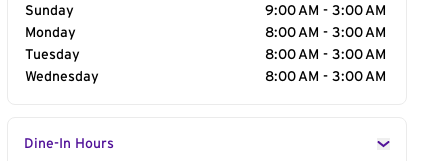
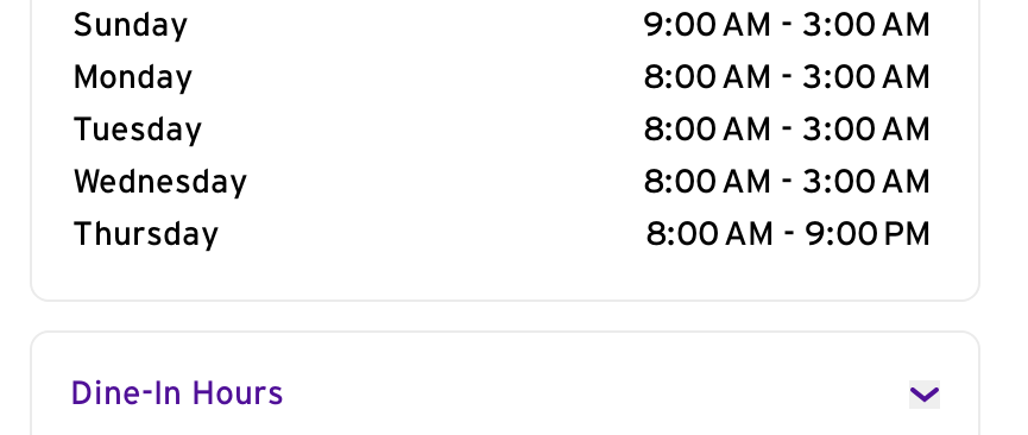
none -> [72,219,931,252] Thursday | 8:00 AM - 9:00 PM

